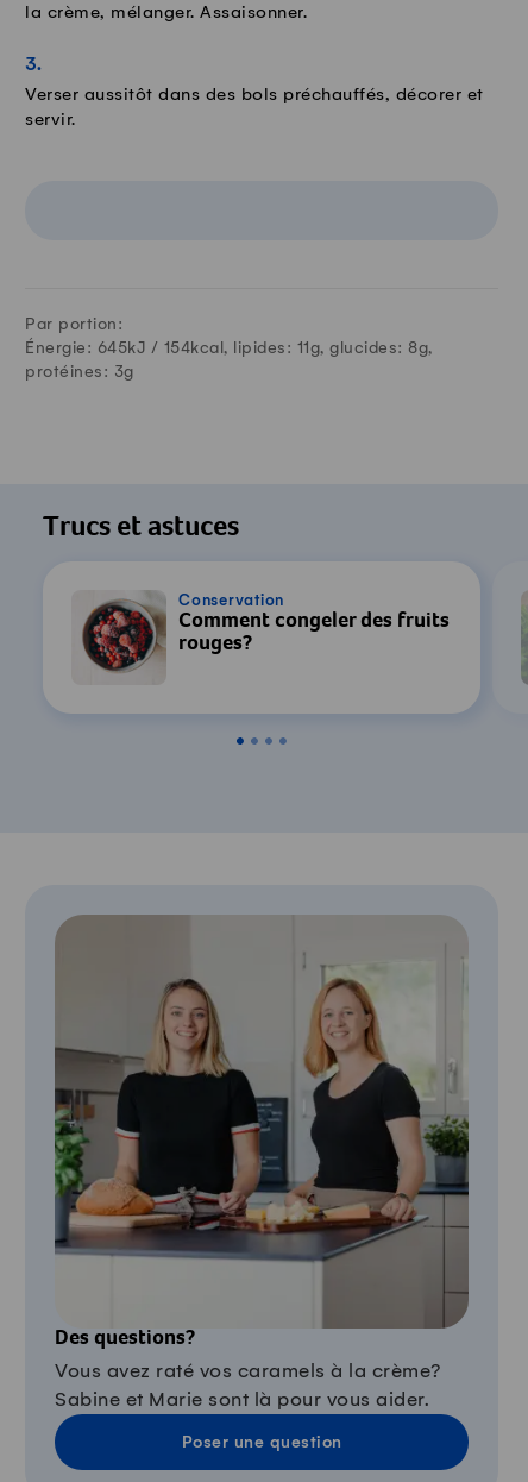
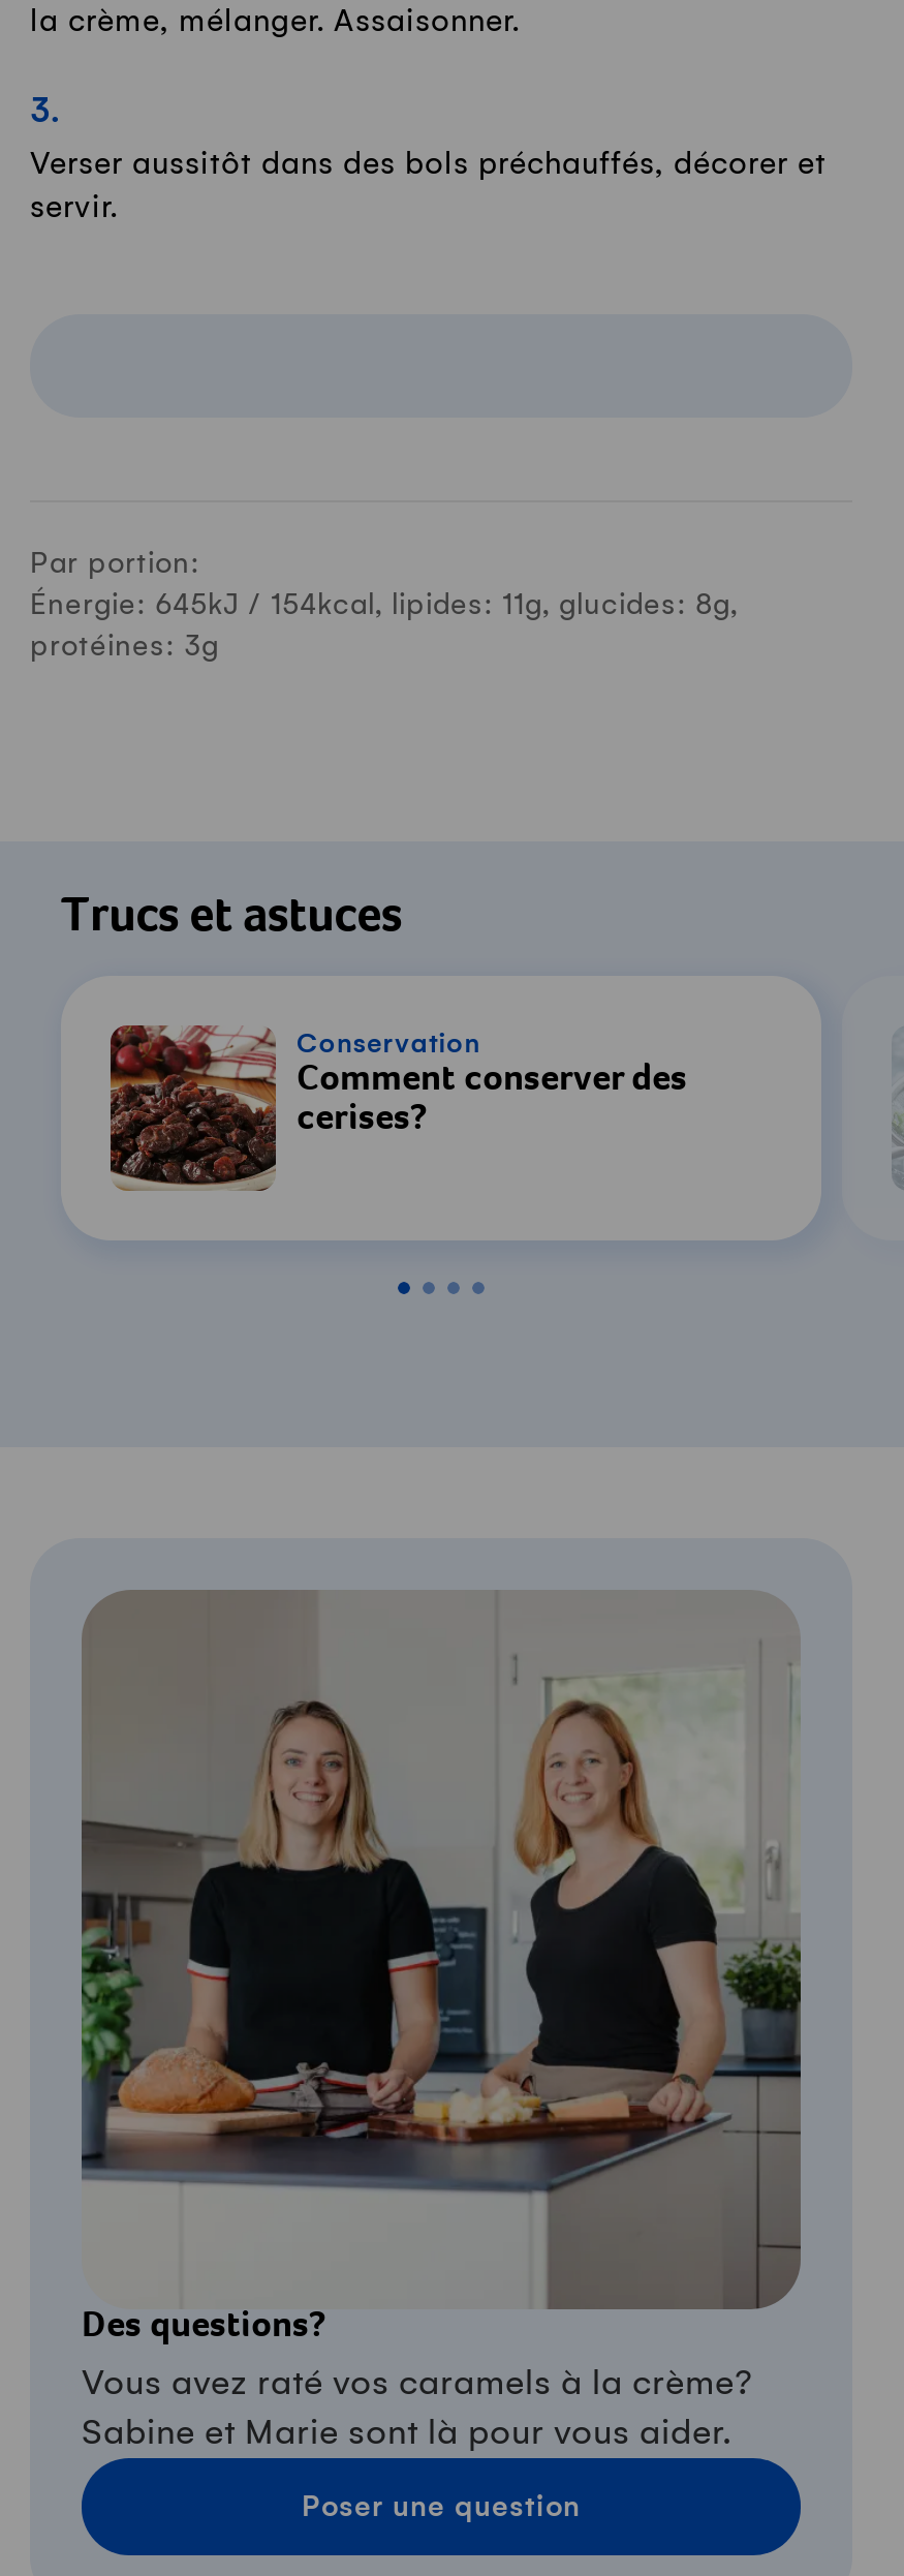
[71,590,450,684] [image] | Comment congeler des fruits | rouges? -> [108,1023,687,1191] [image] | Comment conserver des | cerises?

